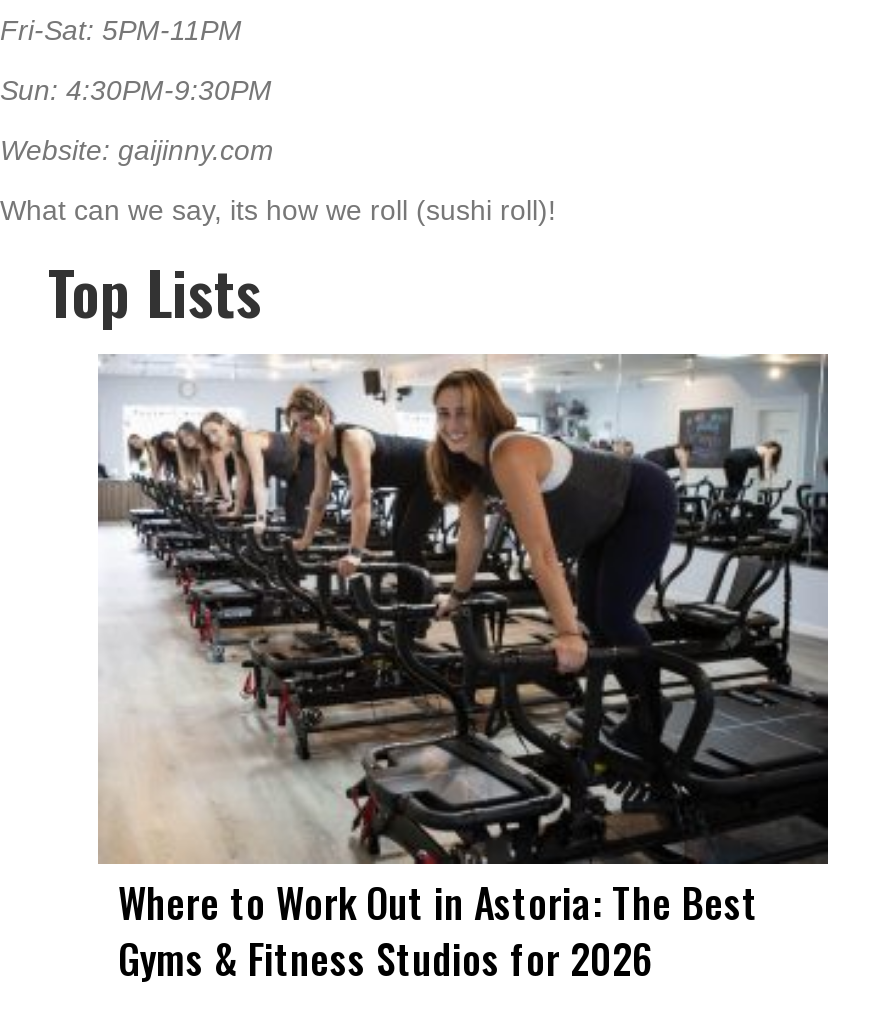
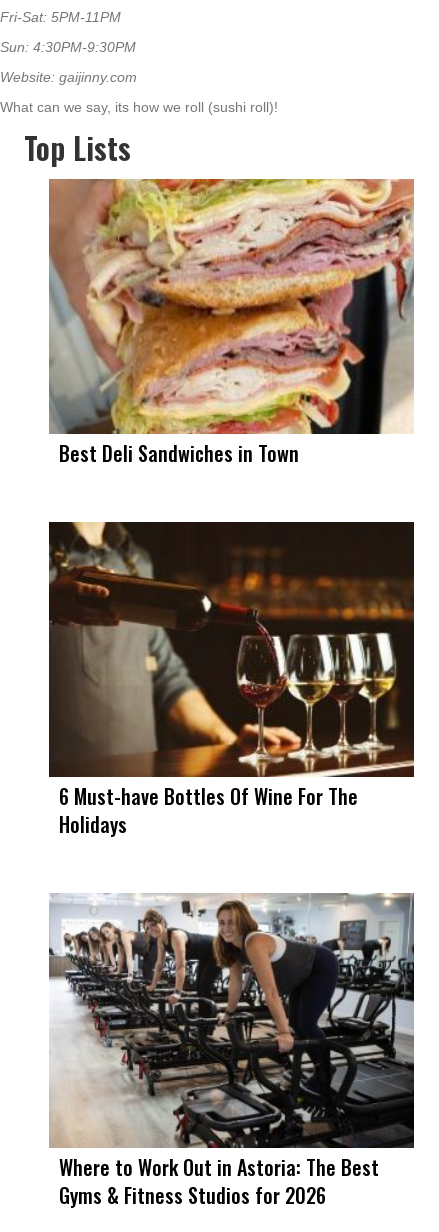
none -> [48,178,415,468] [image] | Best Deli Sandwiches in Town
none -> [48,521,415,839] [image] | 6 Must-have Bottles Of Wine For The | Holidays

